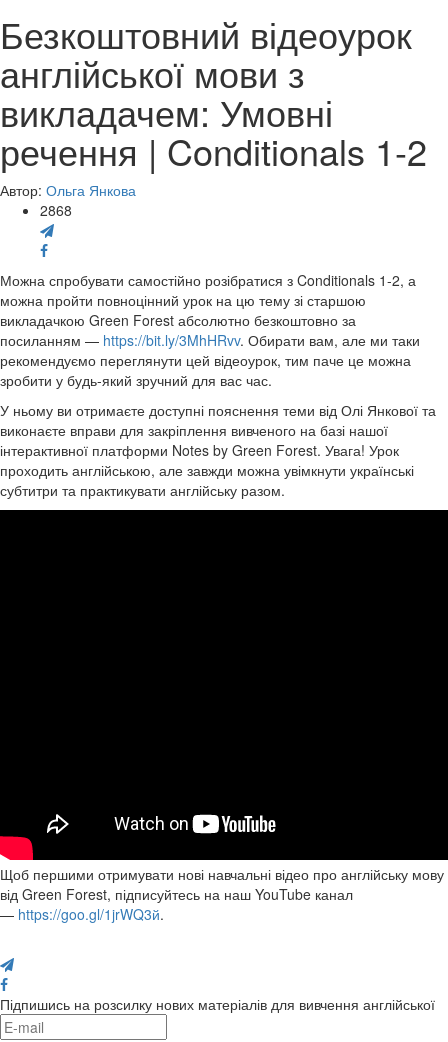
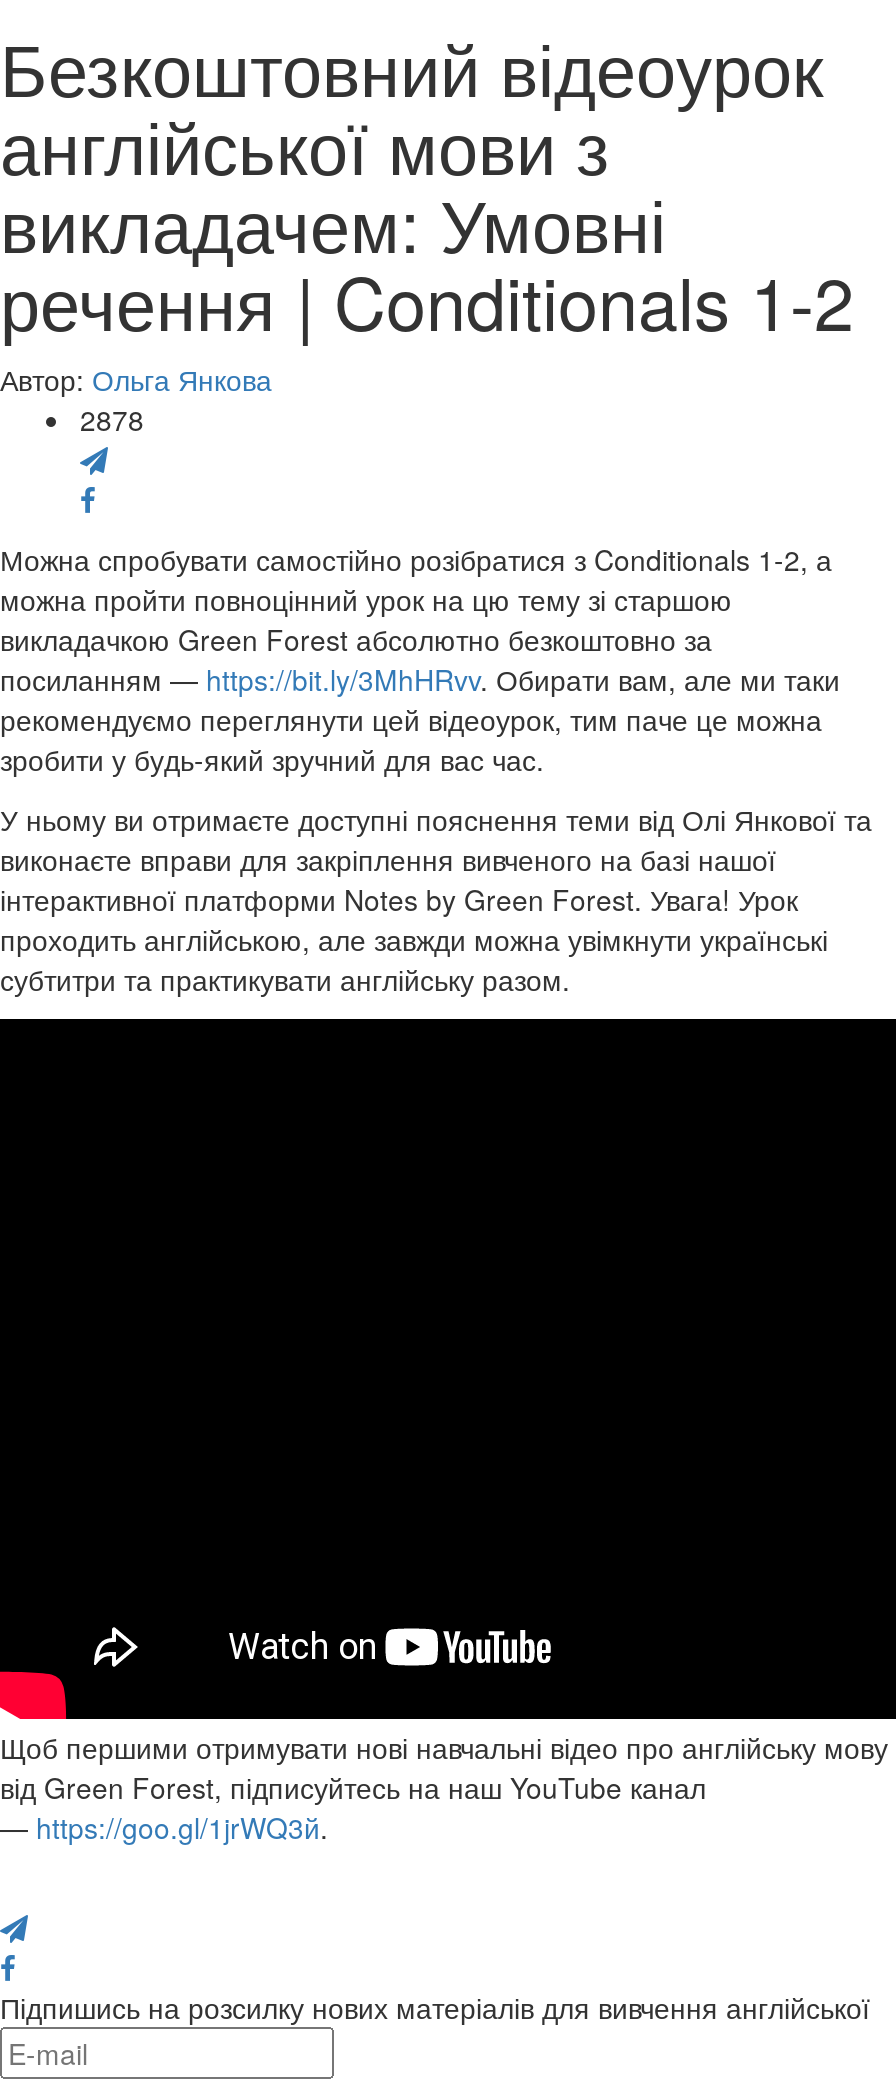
[40,200,72,220] 2868 -> [80,400,144,440] 2878

